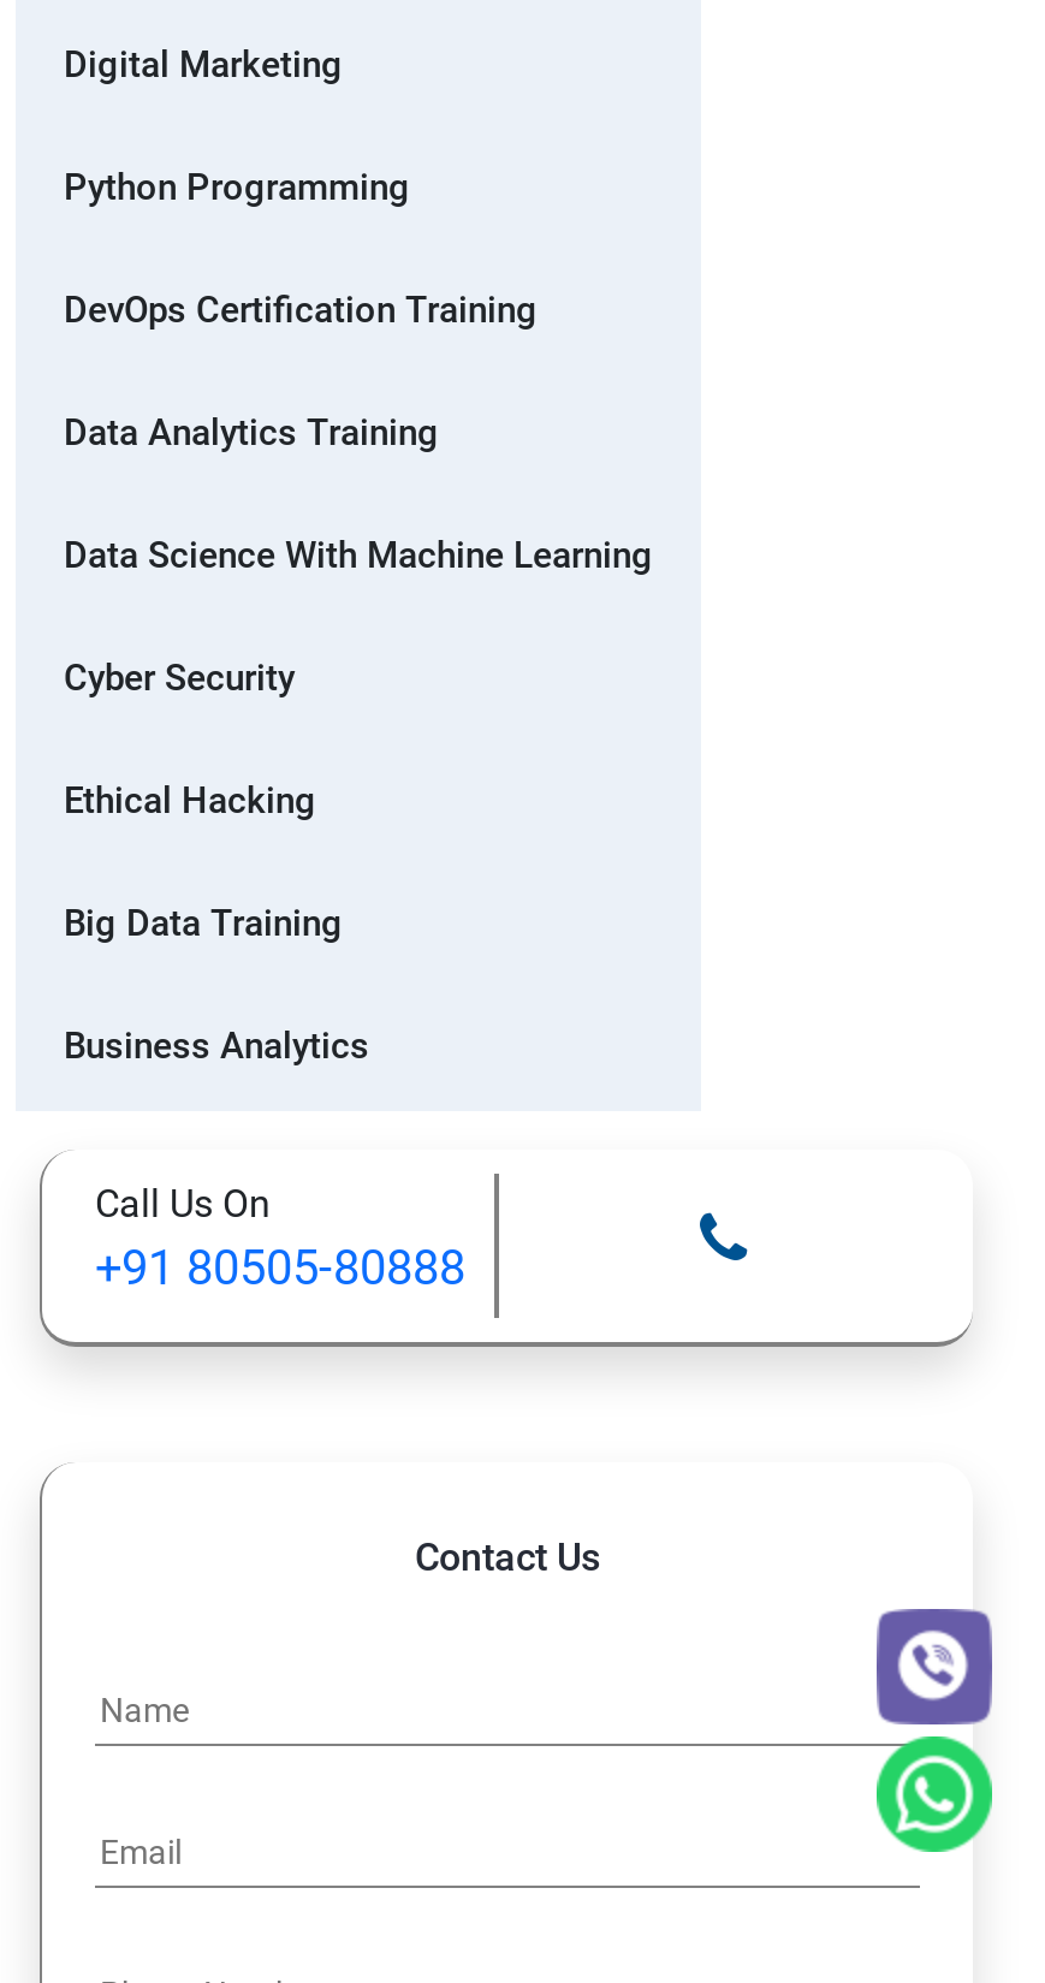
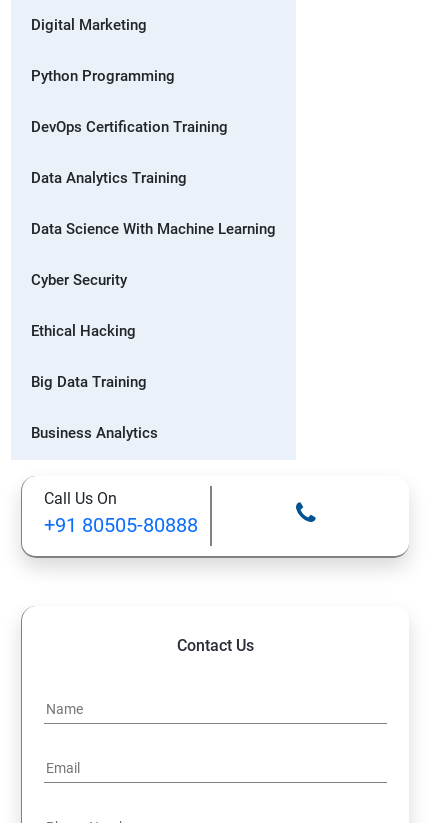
[874,1605,994,1856] [image] -> none

